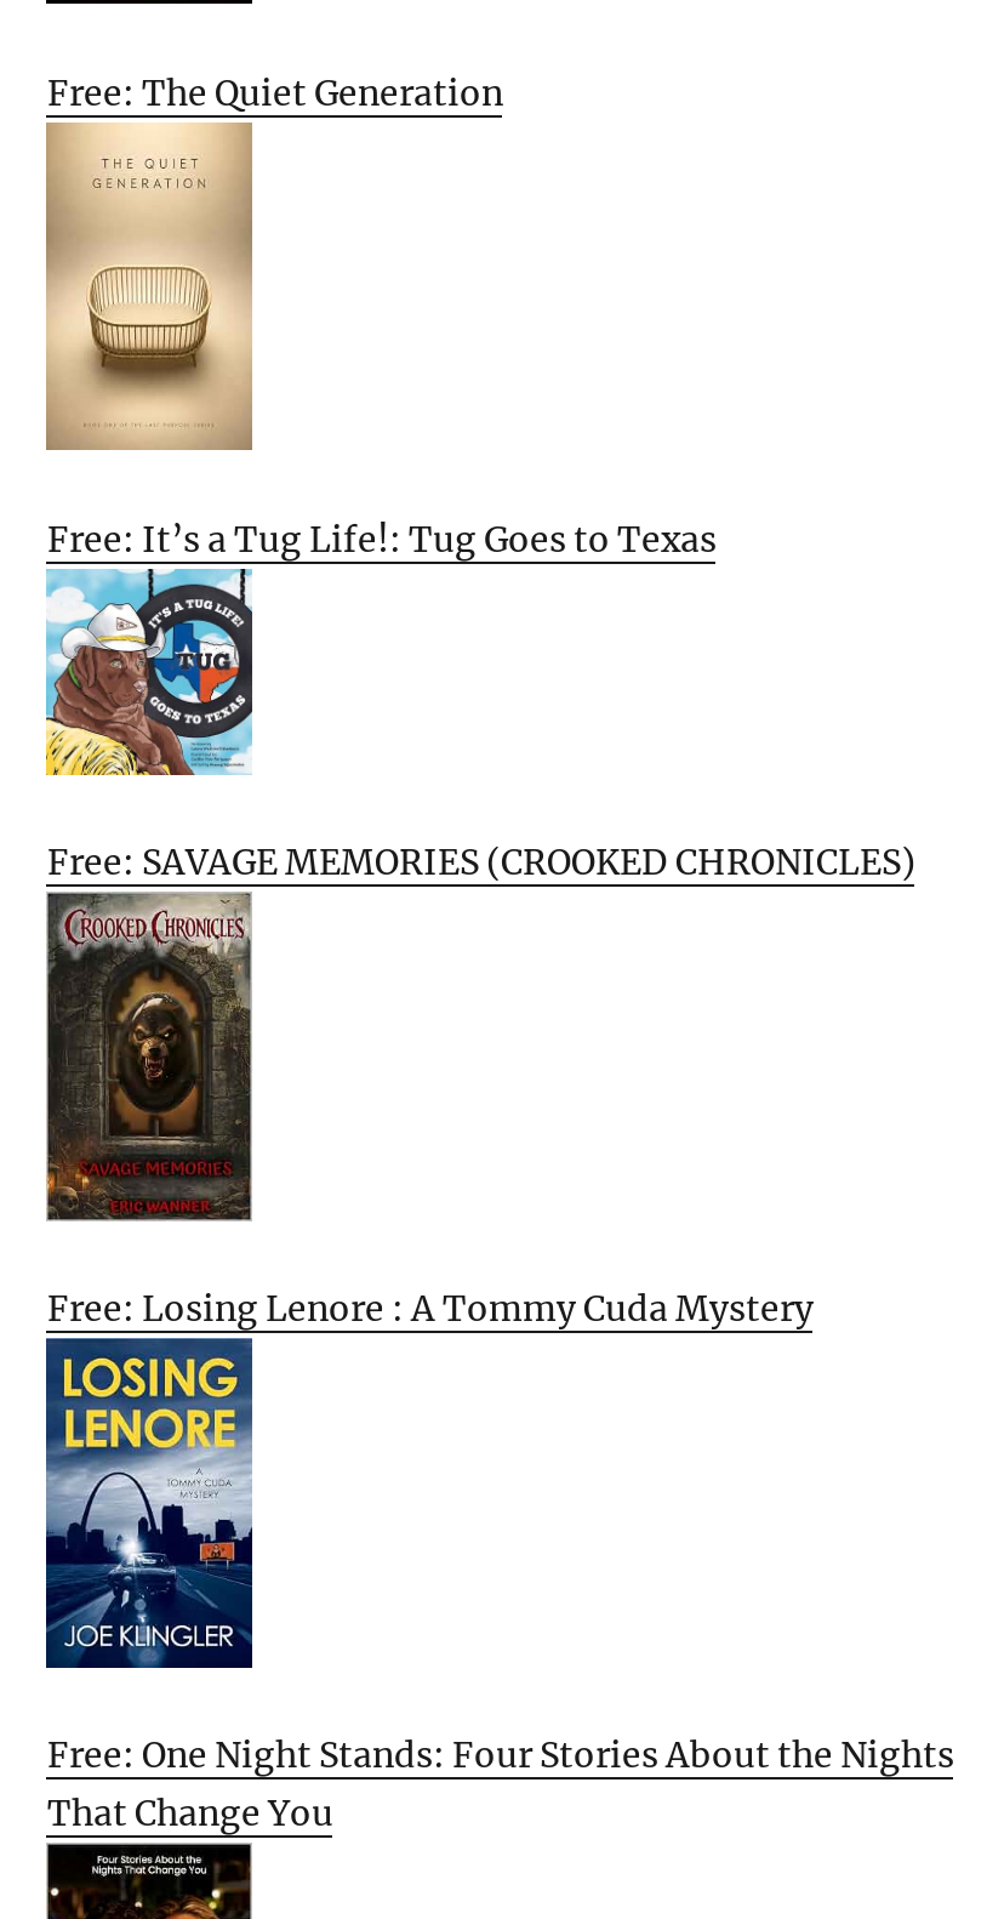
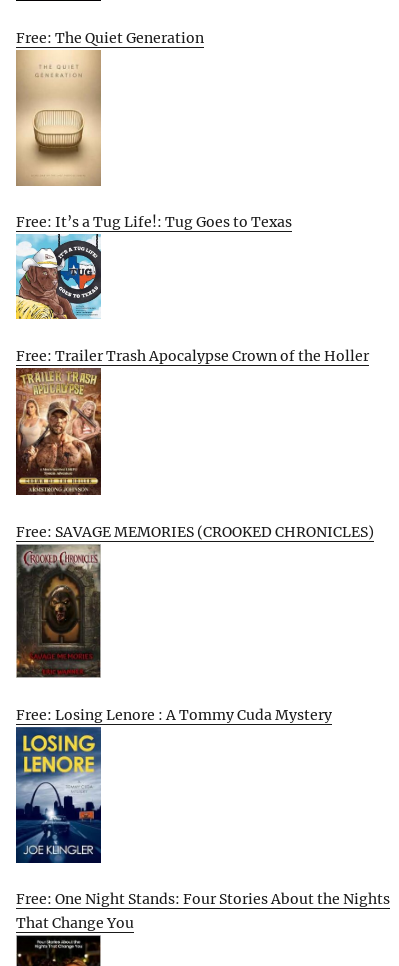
none -> [15,372,102,496] [image]
none -> [16,347,369,365] Free: Trailer Trash Apocalypse Crown of the Holler

